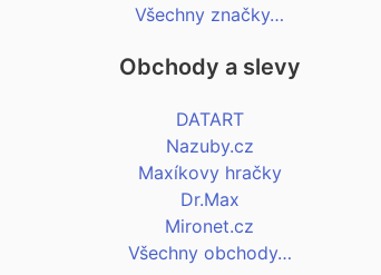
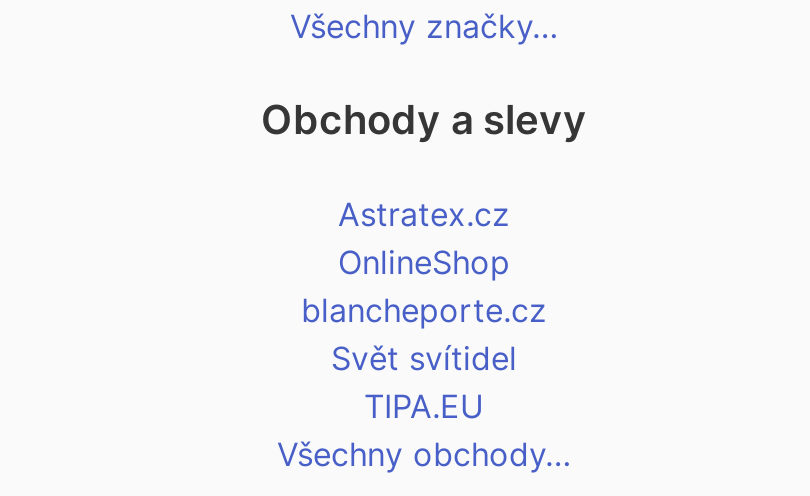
[138,108,281,237] DATART | Nazuby.cz | Maxíkovy hračky | Dr.Max | Mironet.cz -> [301,194,547,426] Astratex.cz | OnlineShop | blancheporte.cz | Svět svítidel | TIPA.EU

